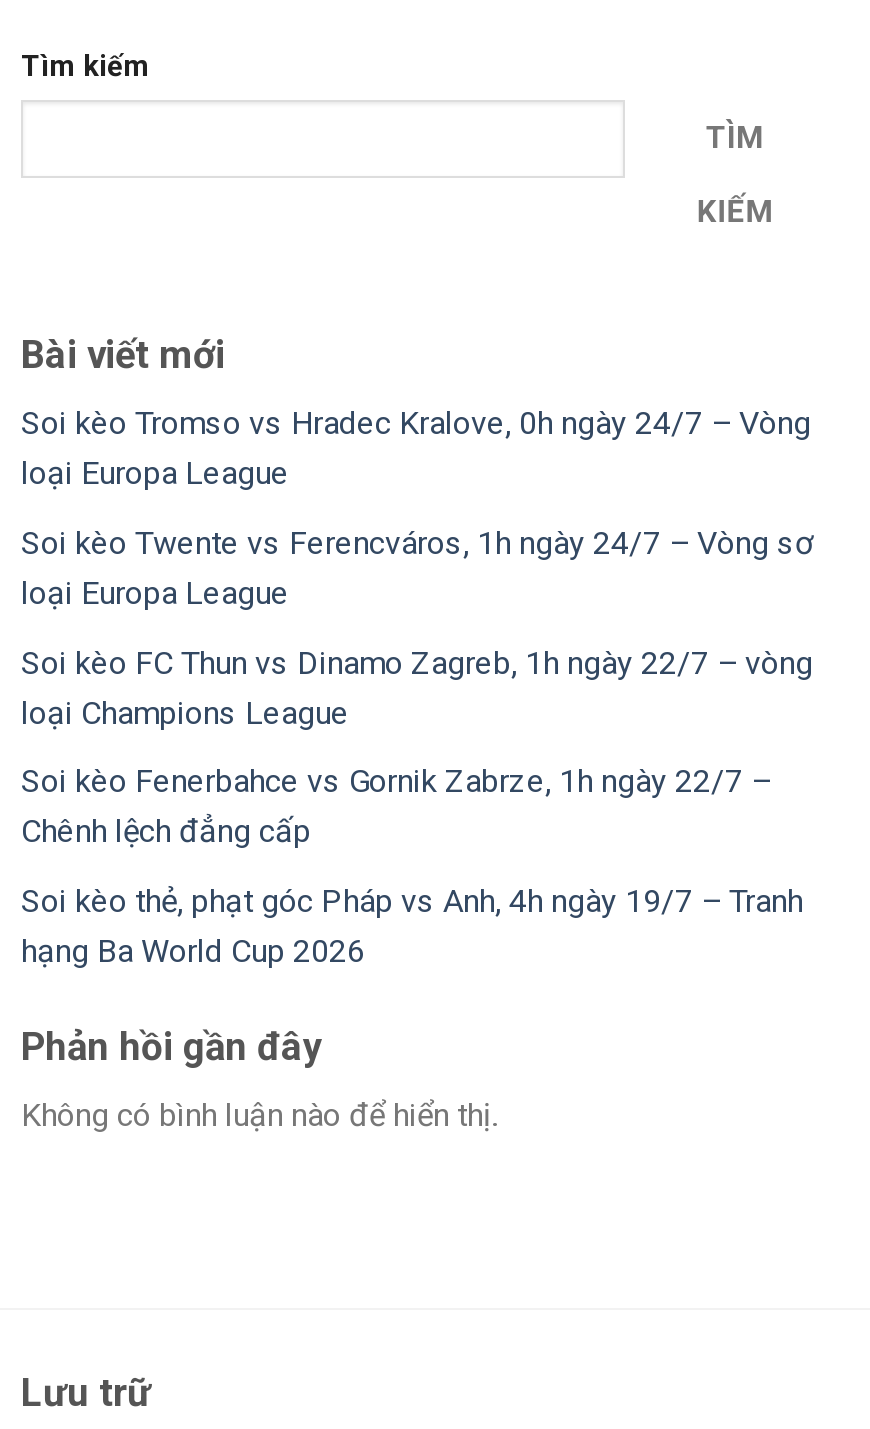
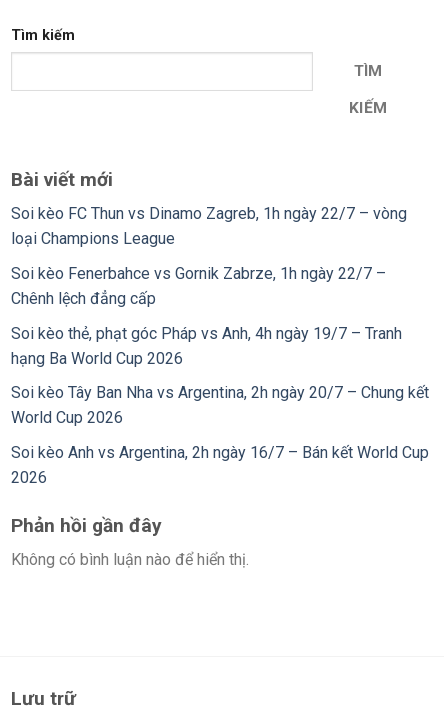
[21,405,813,612] Soi kèo Tromso vs Hradec Kralove, 0h ngày 24/7 – Vòng | loại Europa League | Soi kèo Twente vs Ferencváros, 1h ngày 24/7 – Vòng sơ | loại Europa League -> none
moved [21,643,813,970] -> [11,204,407,368]: Soi kèo FC Thun vs Dinamo Zagreb, 1h ngày 22/7 – vòng | loại Champions League | Soi kèo Fenerbahce vs Gornik Zabrze, 1h ngày 22/7 – | Chênh lệch đẳng cấp | Soi kèo thẻ, phạt góc Pháp vs Anh, 4h ngày 19/7 – Tranh | hạng Ba World Cup 2026
none -> [11,383,429,487] Soi kèo Tây Ban Nha vs Argentina, 2h ngày 20/7 – Chung kết | World Cup 2026 | Soi kèo Anh vs Argentina, 2h ngày 16/7 – Bán kết World Cup | 2026

